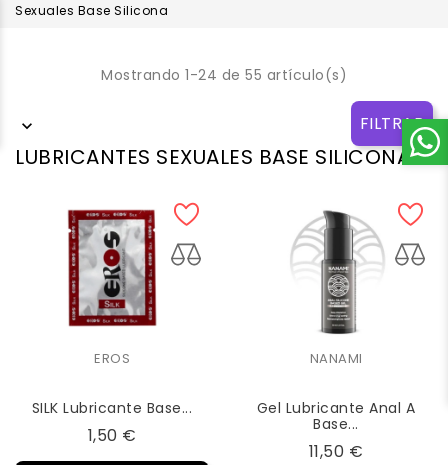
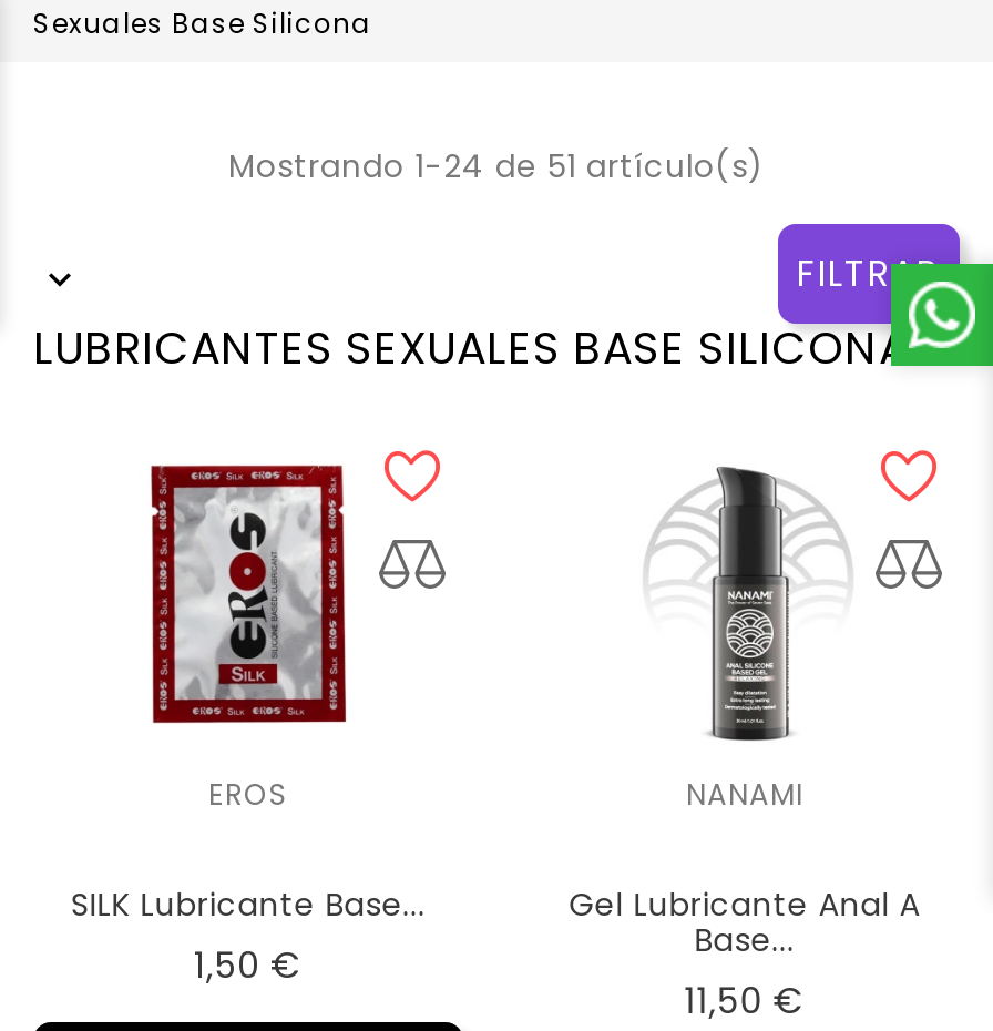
[101,65,347,85] Mostrando 1-24 de 55 artículo(s) -> [228,145,765,189] Mostrando 1-24 de 51 artículo(s)

